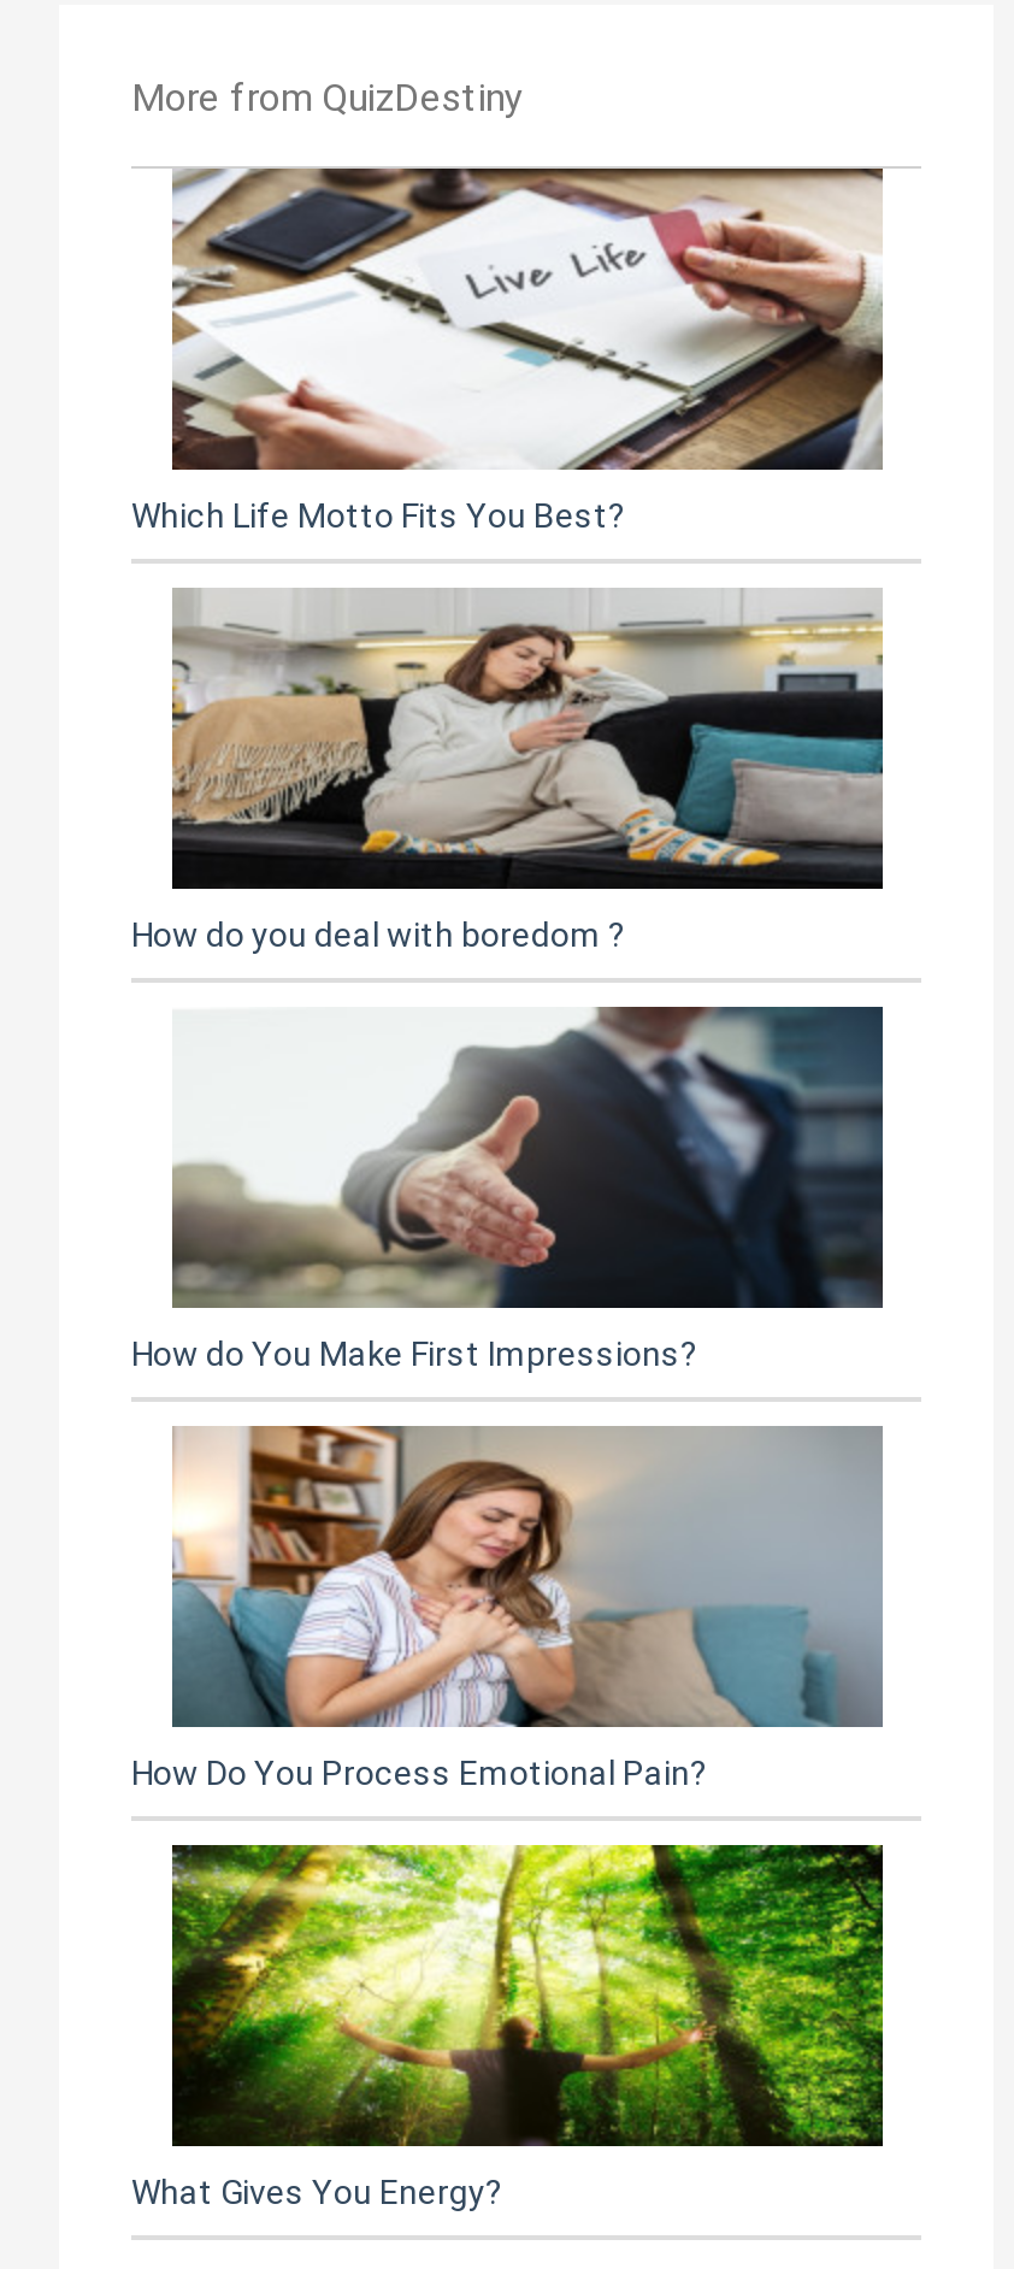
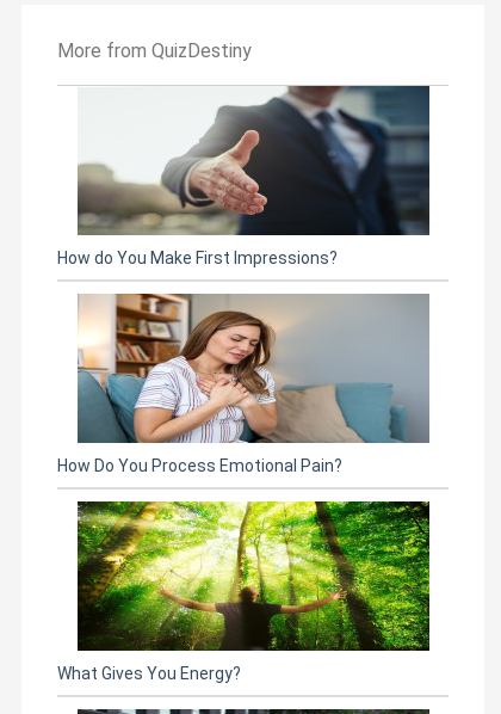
[131,166,883,536] [image] | Which Life Motto Fits You Best? -> none
[131,590,883,955] [image] | How do you deal with boredom ? -> none

